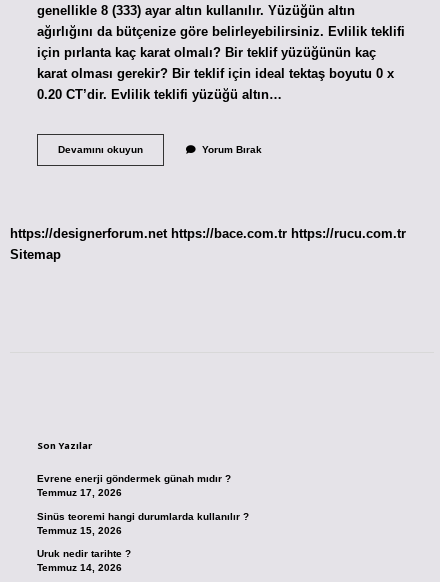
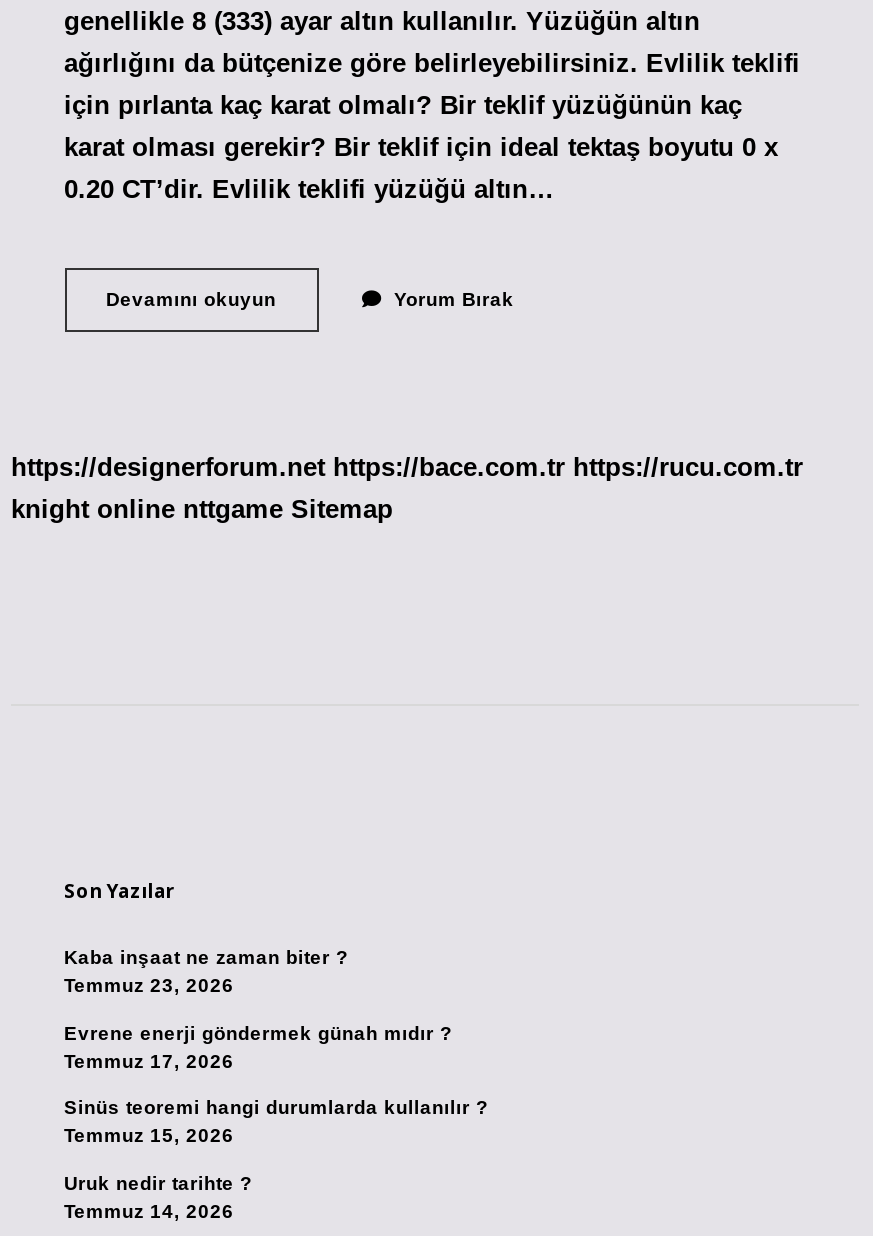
[10,247,61,262] Sitemap -> [11,495,393,525] knight online nttgame Sitemap
none -> [64,947,348,997] Kaba inşaat ne zaman biter ? | Temmuz 23, 2026

